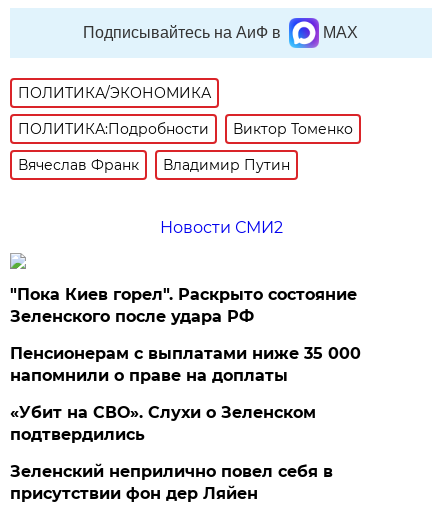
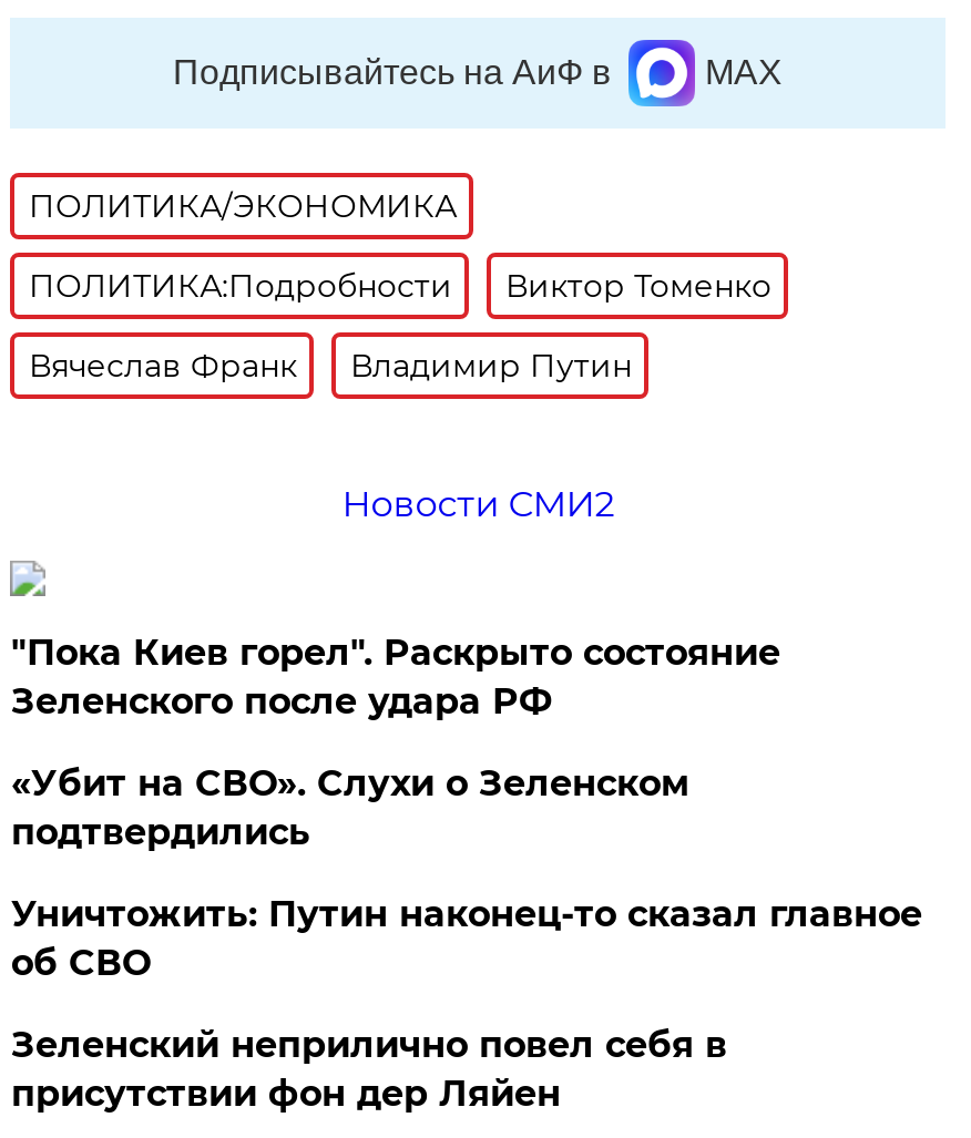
[10,344,361,385] Пенсионерам с выплатами ниже 35 000 | напомнили о праве на доплаты -> none
moved [10,403,316,444] -> [11,762,689,853]: «Убит на СВО». Слухи о Зеленском | подтвердились
none -> [11,893,922,984] Уничтожить: Путин наконец-то сказал главное | об СВО

